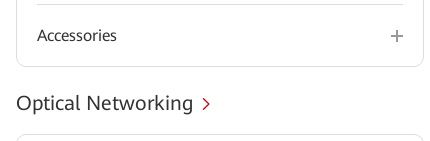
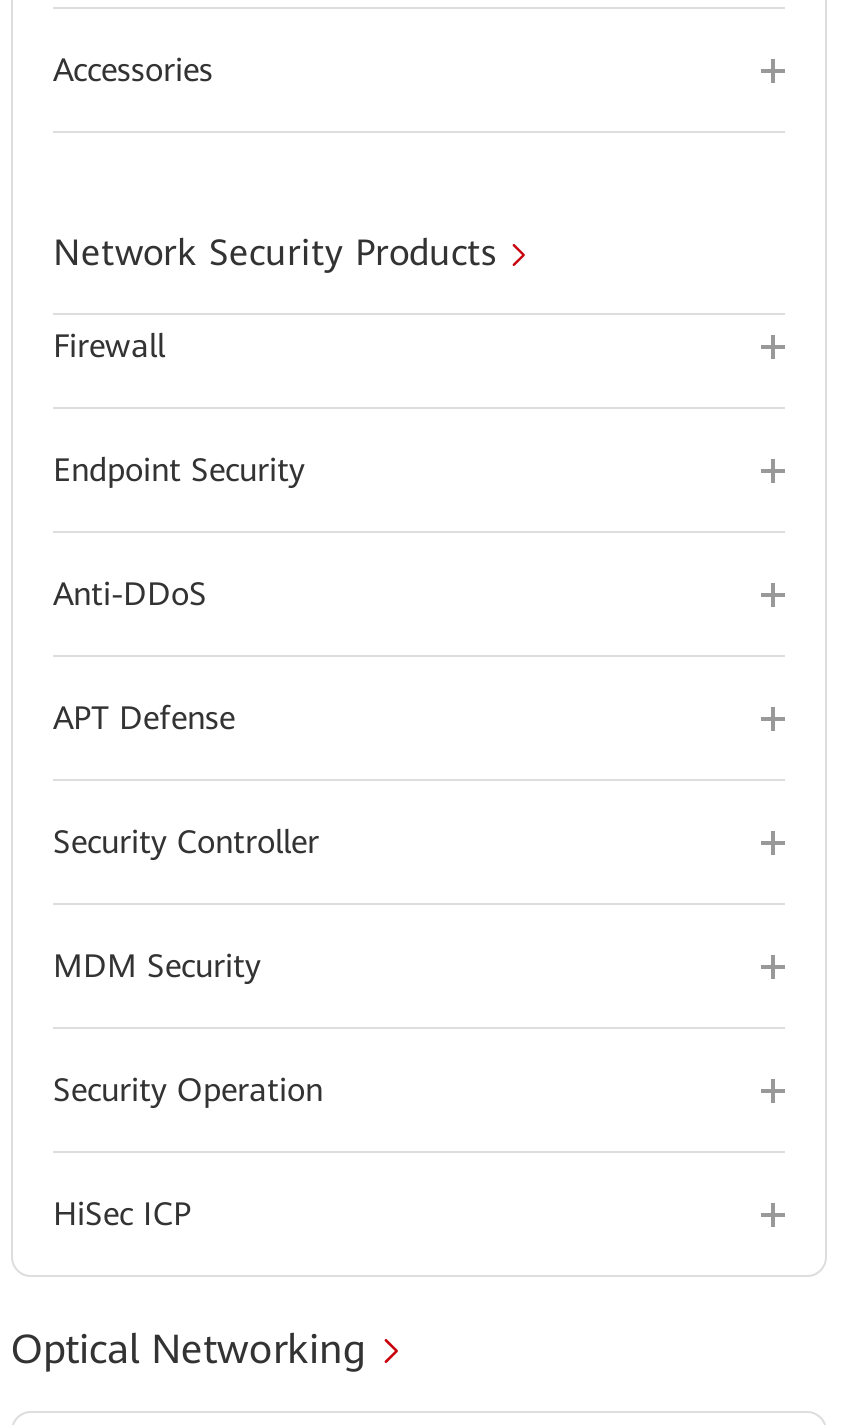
none -> [53,231,497,1233] Network Security Products | Firewall | Endpoint Security | Anti-DDoS | APT Defense | Security Controller | MDM Security | Security Operation | HiSec ICP

